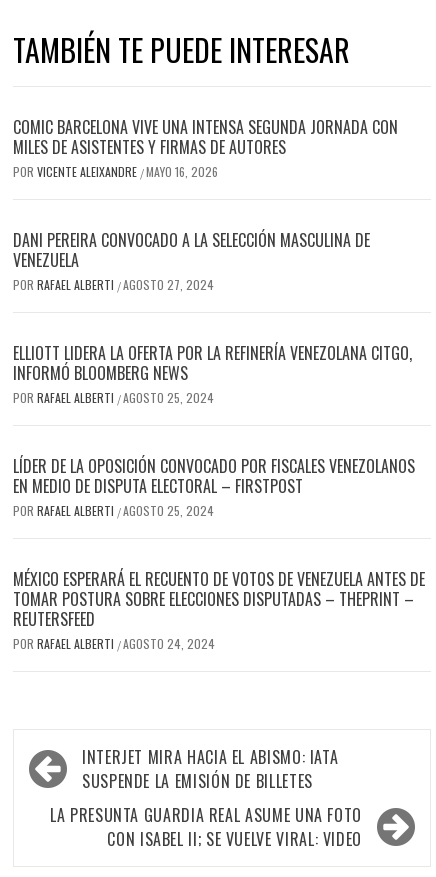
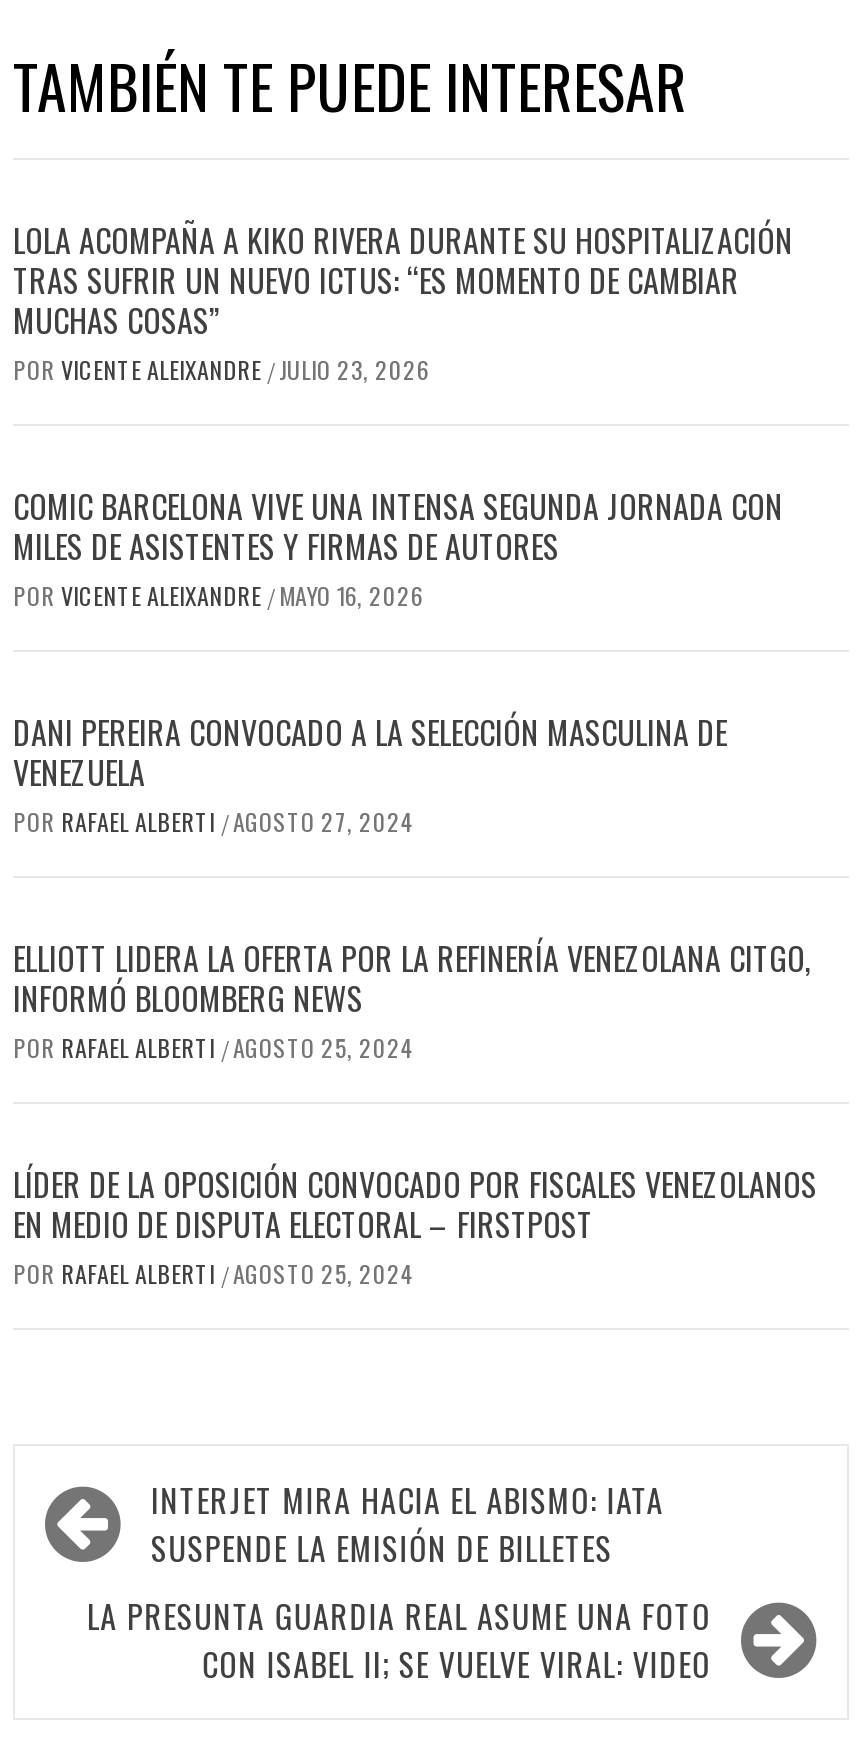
none -> [13,217,793,387] LOLA ACOMPAÑA A KIKO RIVERA DURANTE SU HOSPITALIZACIÓN | TRAS SUFRIR UN NUEVO ICTUS: “ES MOMENTO DE CAMBIAR | MUCHAS COSAS” | POR VICENTE ALEIXANDRE / JULIO 23, 2026
moved [13,115,415,519] -> [13,483,817,1291]: COMIC BARCELONA VIVE UNA INTENSA SEGUNDA JORNADA CON | MILES DE ASISTENTES Y FIRMAS DE AUTORES | POR VICENTE ALEIXANDRE / MAYO 16, 2026 | ... | EN MEDIO DE DISPUTA ELECTORAL – FIRSTPOST | POR RAFAEL ALBERTI / AGOSTO 25, 2024
[13,567,425,652] MÉXICO ESPERARÁ EL RECUENTO DE VOTOS DE VENEZUELA ANTES DE | TOMAR POSTURA SOBRE ELECCIONES DISPUTADAS – THEPRINT – | REUTERSFEED | POR RAFAEL ALBERTI / AGOSTO 24, 2024 -> none

